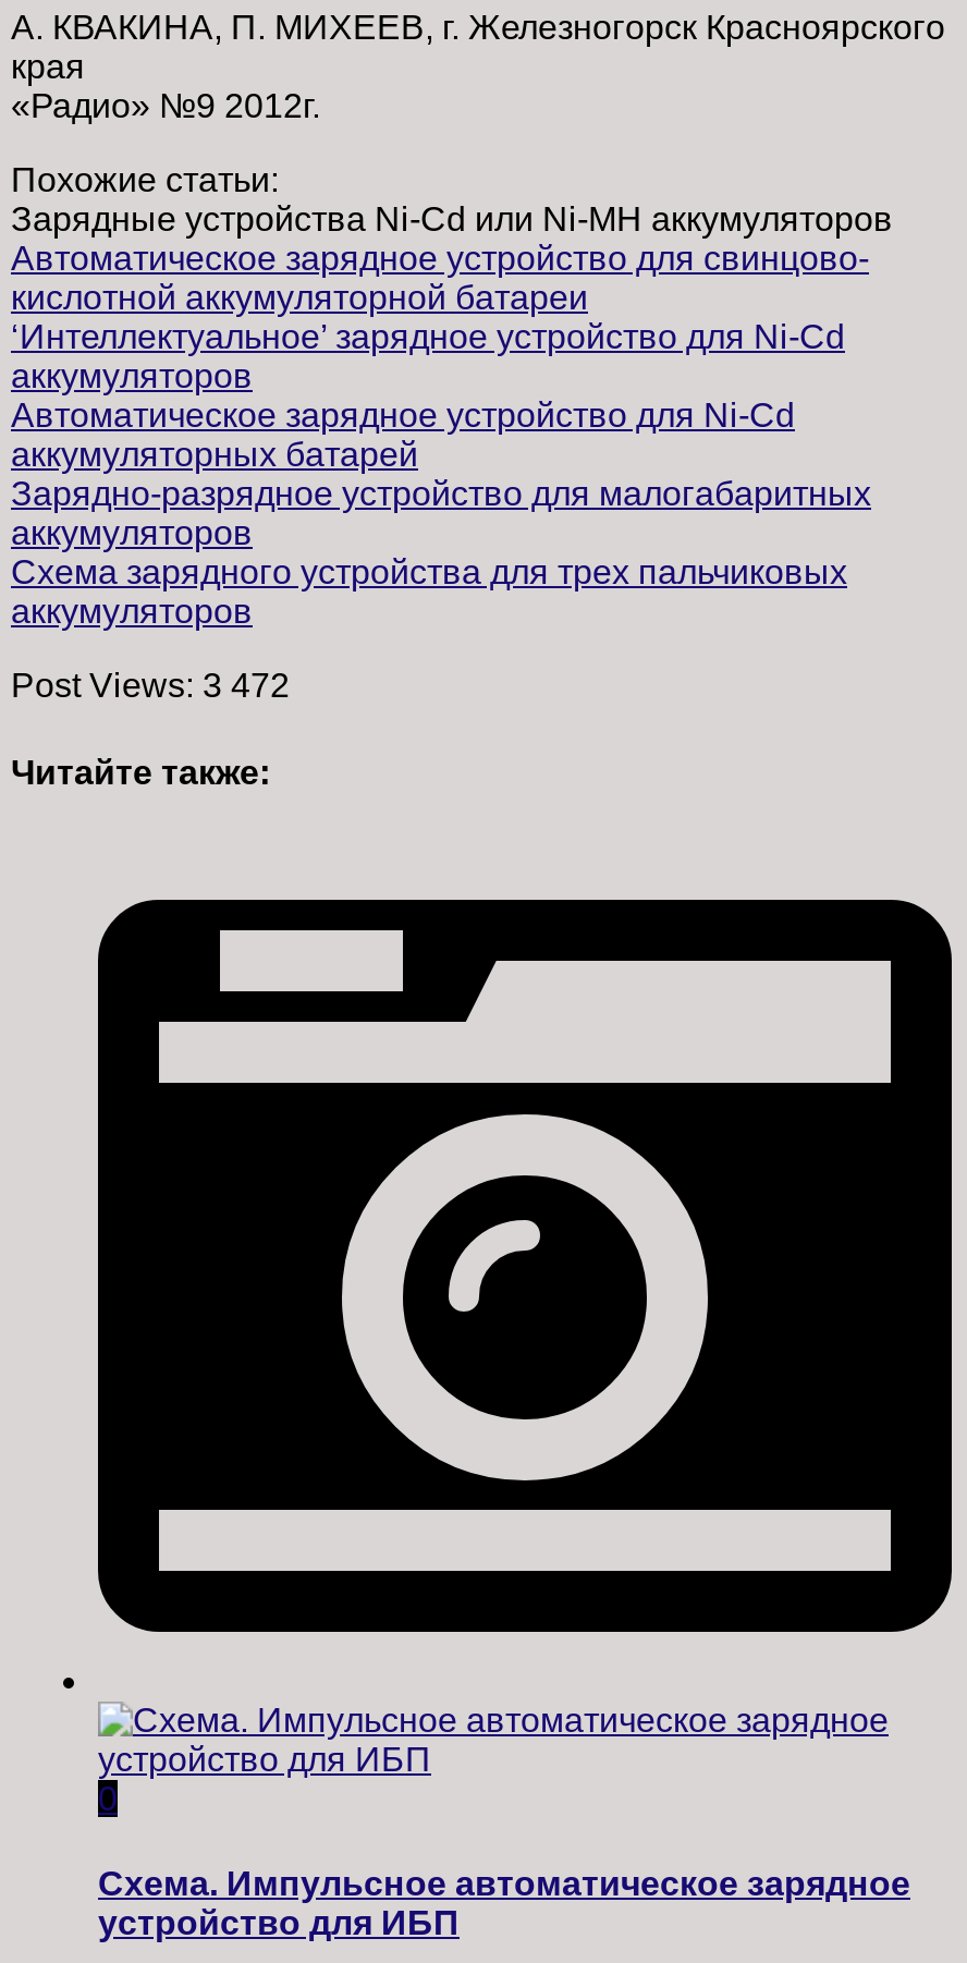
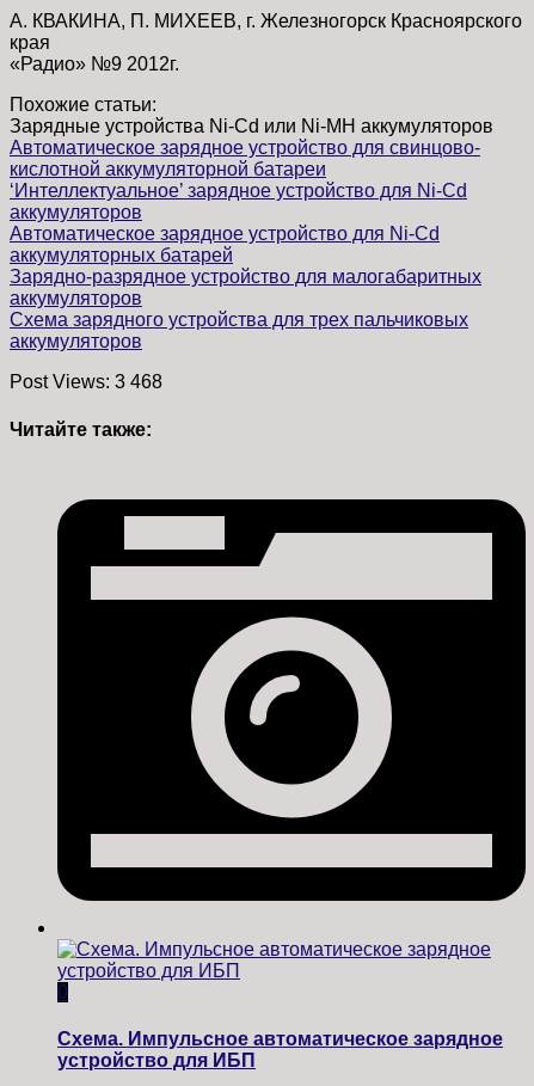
[11,668,290,705] Post Views: 3 472 -> [10,372,162,392] Post Views: 3 468

